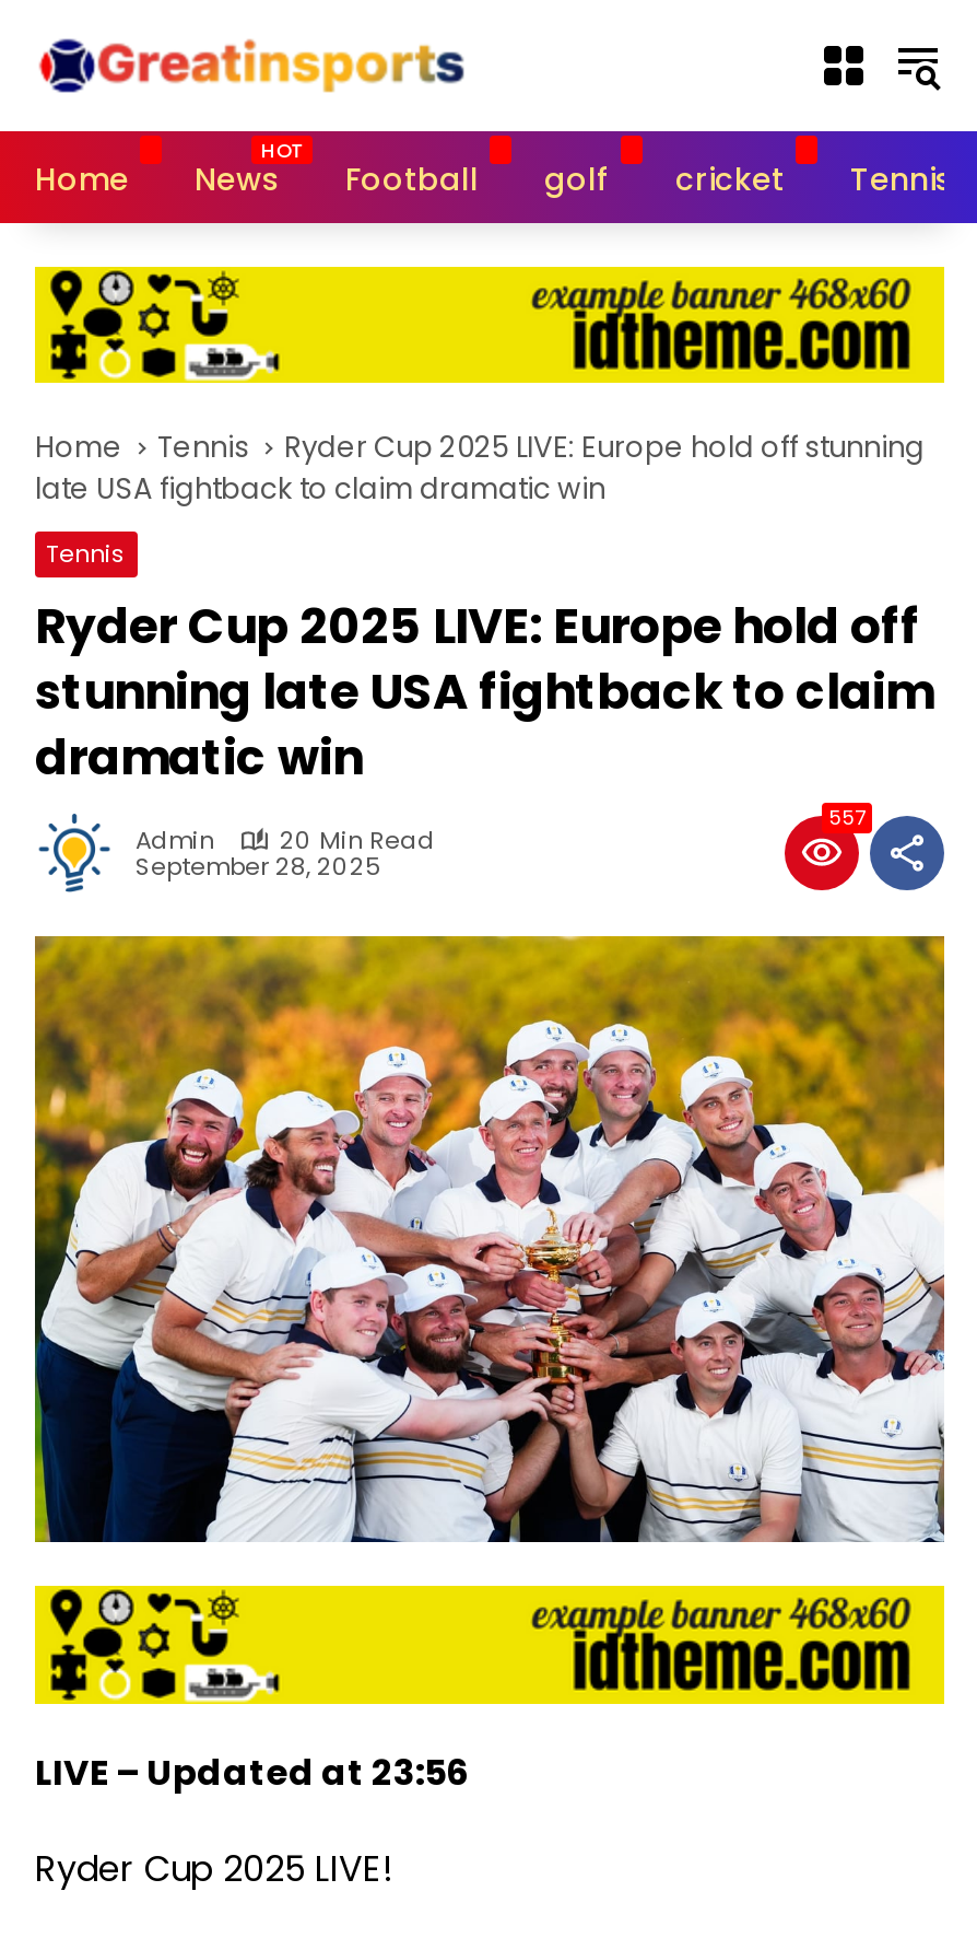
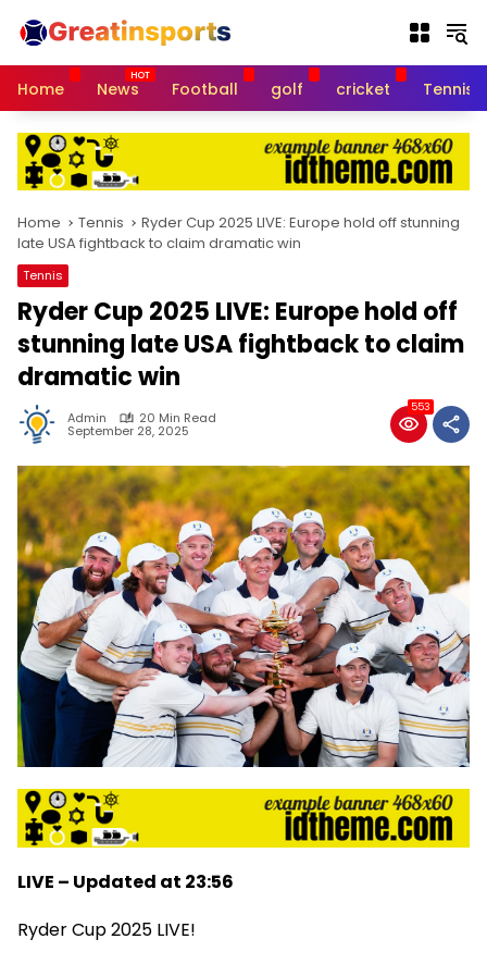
[828,806,866,832] 557 -> [411,401,430,414] 553

